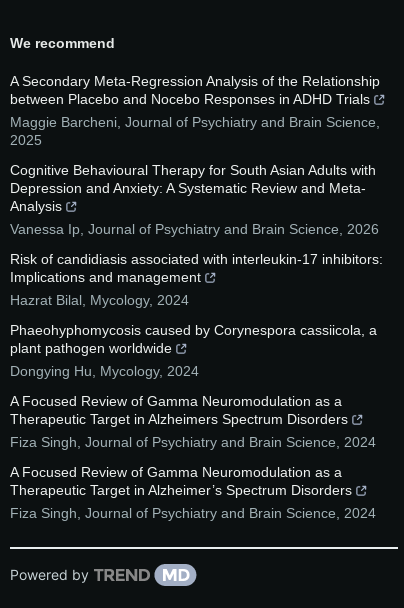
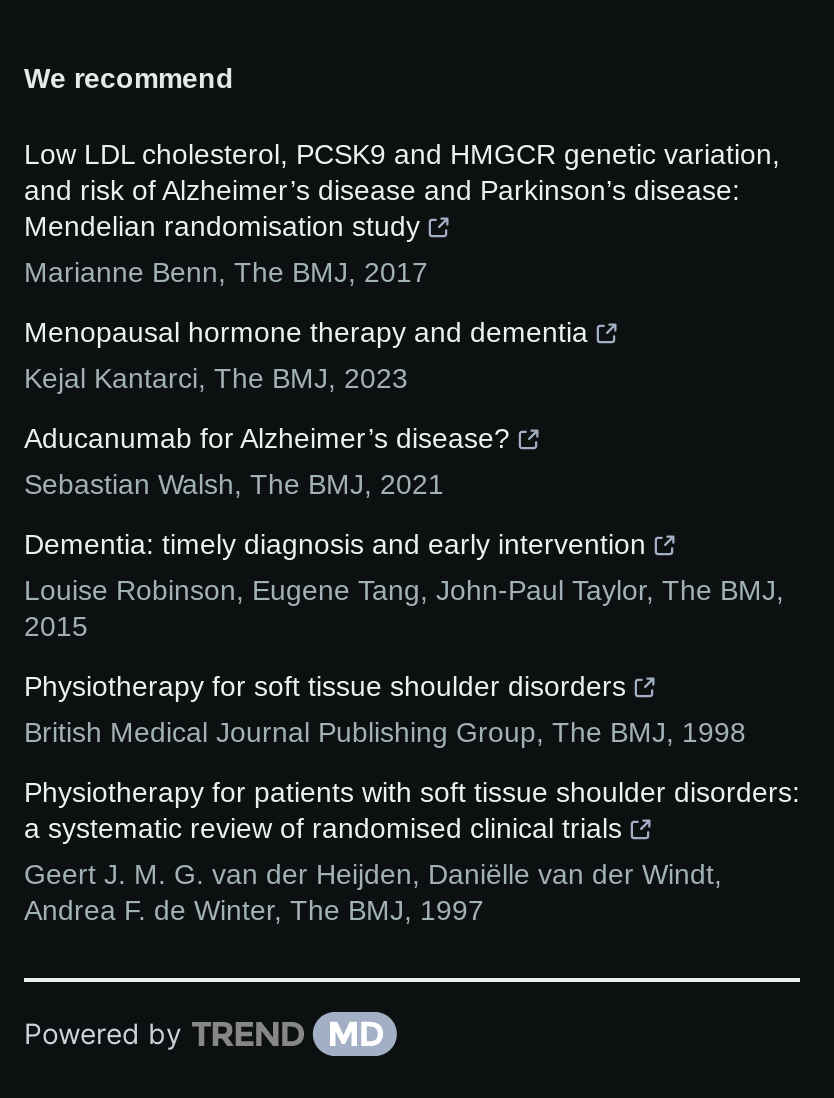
[10,73,380,148] A Secondary Meta-Regression Analysis of the Relationship | between Placebo and Nocebo Responses in ADHD Trials | Maggie Barcheni, Journal of Psychiatry and Brain Science, | 2025 -> [24,138,780,288] Low LDL cholesterol, PCSK9 and HMGCR genetic variation, | and risk of Alzheimer’s disease and Parkinson’s disease: | Mendelian randomisation study | Marianne Benn, The BMJ, 2017
[10,162,379,237] Cognitive Behavioural Therapy for South Asian Adults with | Depression and Anxiety: A Systematic Review and Meta- | Analysis | Vanessa Ip, Journal of Psychiatry and Brain Science, 2026 -> [24,316,588,394] Menopausal hormone therapy and dementia | Kejal Kantarci, The BMJ, 2023
[10,251,383,308] Risk of candidiasis associated with interleukin-17 inhibitors: | Implications and management | Hazrat Bilal, Mycology, 2024 -> [24,422,510,500] Aducanumab for Alzheimer’s disease? | Sebastian Walsh, The BMJ, 2021
[10,322,377,379] Phaeohyphomycosis caused by Corynespora cassiicola, a | plant pathogen worldwide | Dongying Hu, Mycology, 2024 -> [24,528,784,642] Dementia: timely diagnosis and early intervention | Louise Robinson, Eugene Tang, John‐Paul Taylor, The BMJ, | 2015
[10,393,376,450] A Focused Review of Gamma Neuromodulation as a | Therapeutic Target in Alzheimers Spectrum Disorders | Fiza Singh, Journal of Psychiatry and Brain Science, 2024 -> [24,670,746,748] Physiotherapy for soft tissue shoulder disorders | British Medical Journal Publishing Group, The BMJ, 1998
[10,464,376,521] A Focused Review of Gamma Neuromodulation as a | Therapeutic Target in Alzheimer’s Spectrum Disorders | Fiza Singh, Journal of Psychiatry and Brain Science, 2024 -> [24,776,800,926] Physiotherapy for patients with soft tissue shoulder disorders: | a systematic review of randomised clinical trials | Geert J. M. G. van der Heijden, Daniëlle van der Windt, | Andrea F. de Winter, The BMJ, 1997

